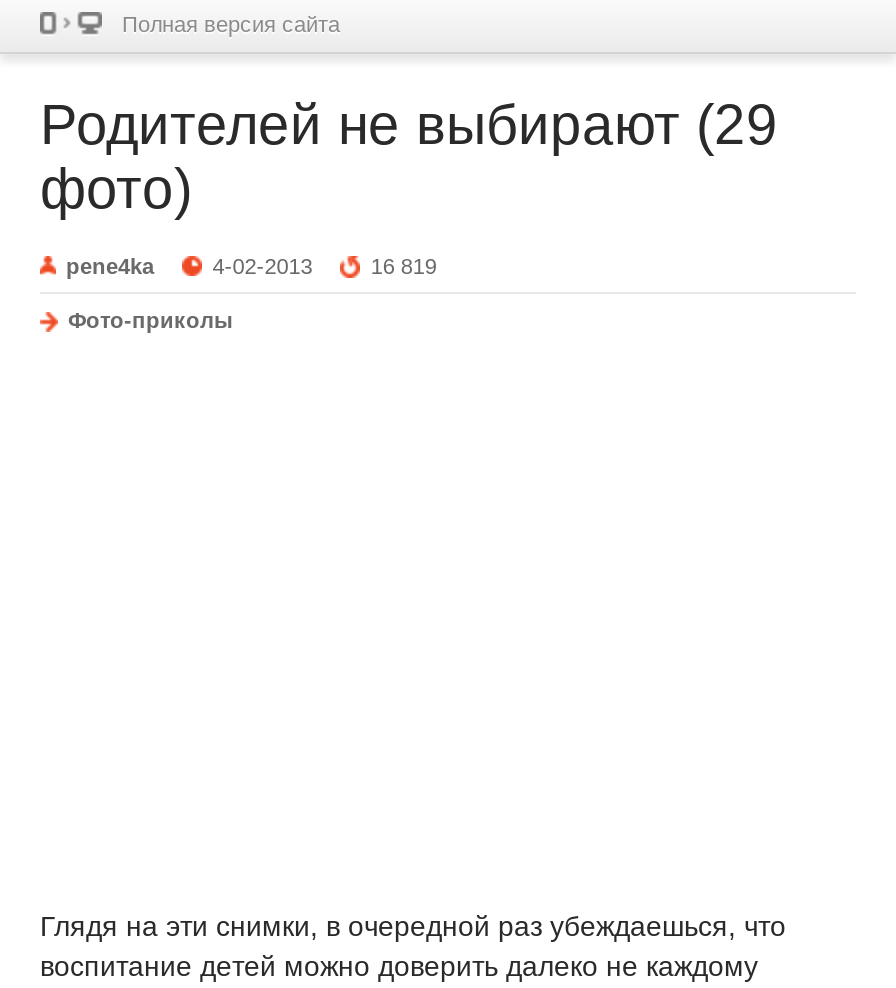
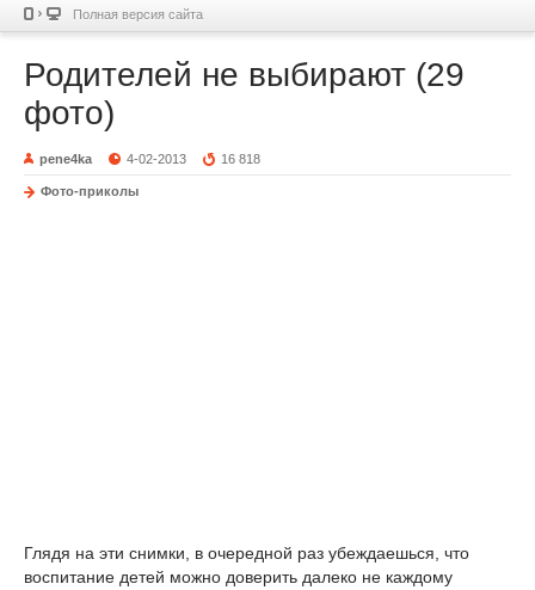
[371,254,437,278] 16 819 -> [221,152,261,166] 16 818

